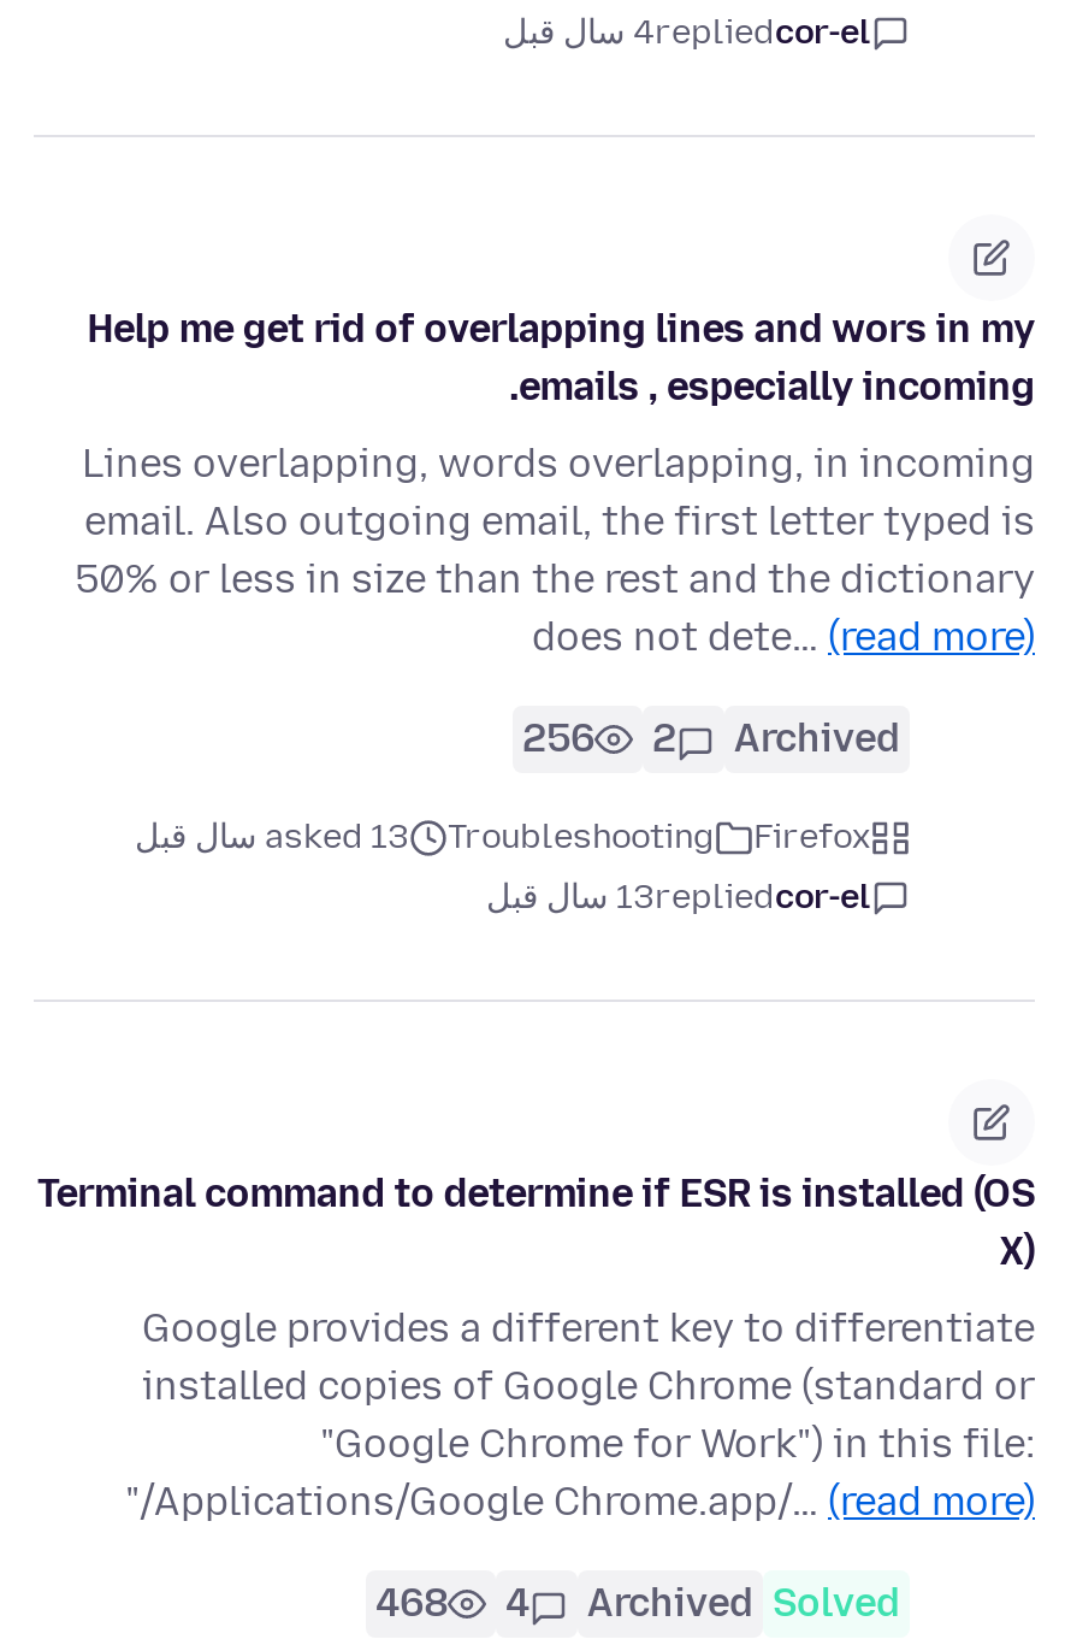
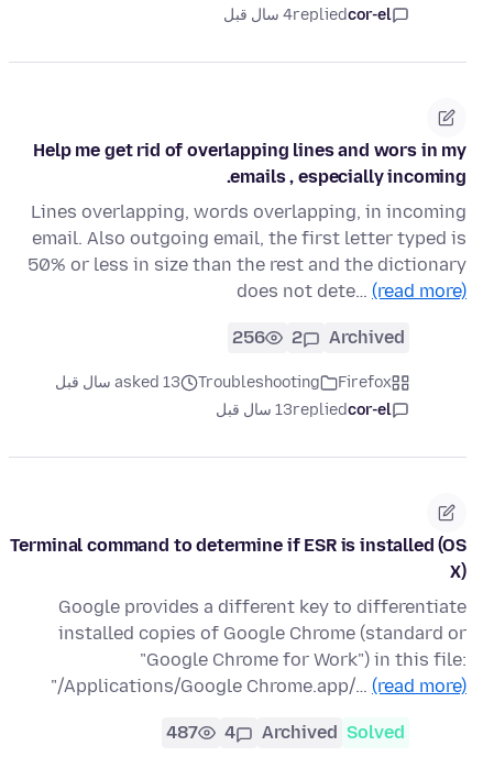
[375,1581,900,1627] 468 4 Archived Solved -> [166,722,405,743] 487 4 Archived Solved

